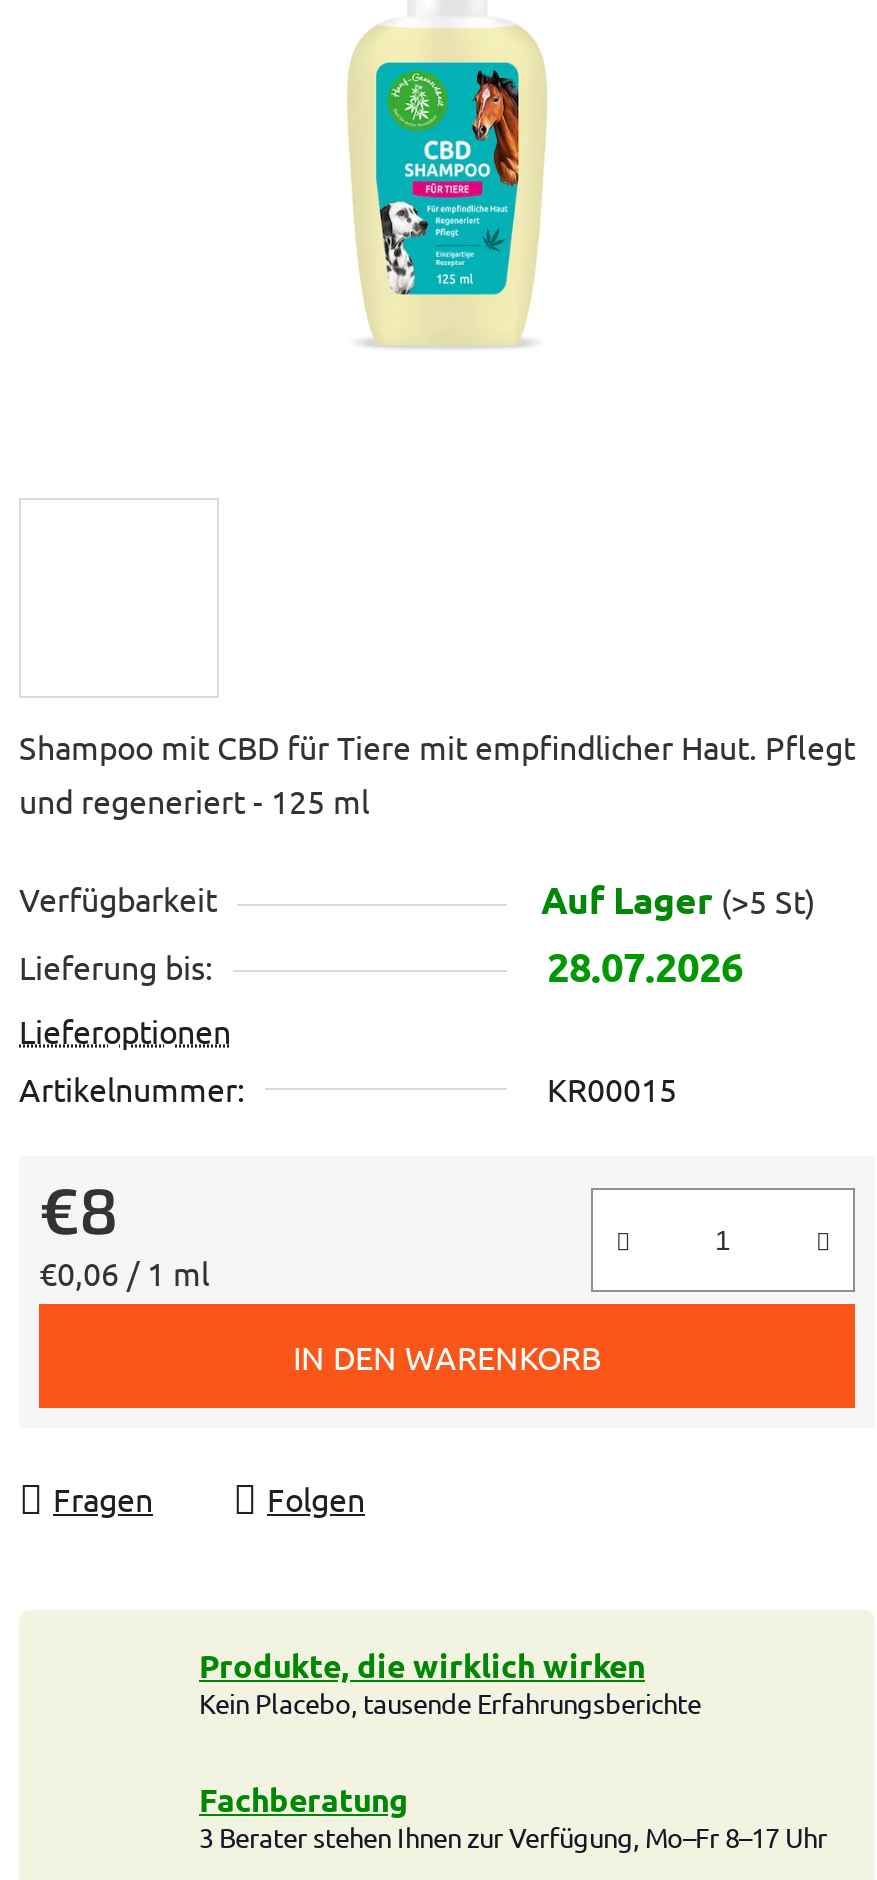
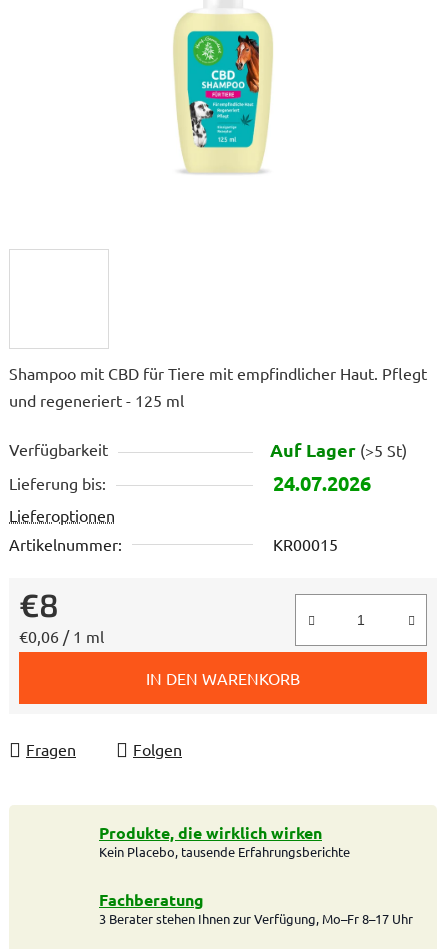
[547,939,743,991] 28.07.2026 -> [273,470,371,496] 24.07.2026

